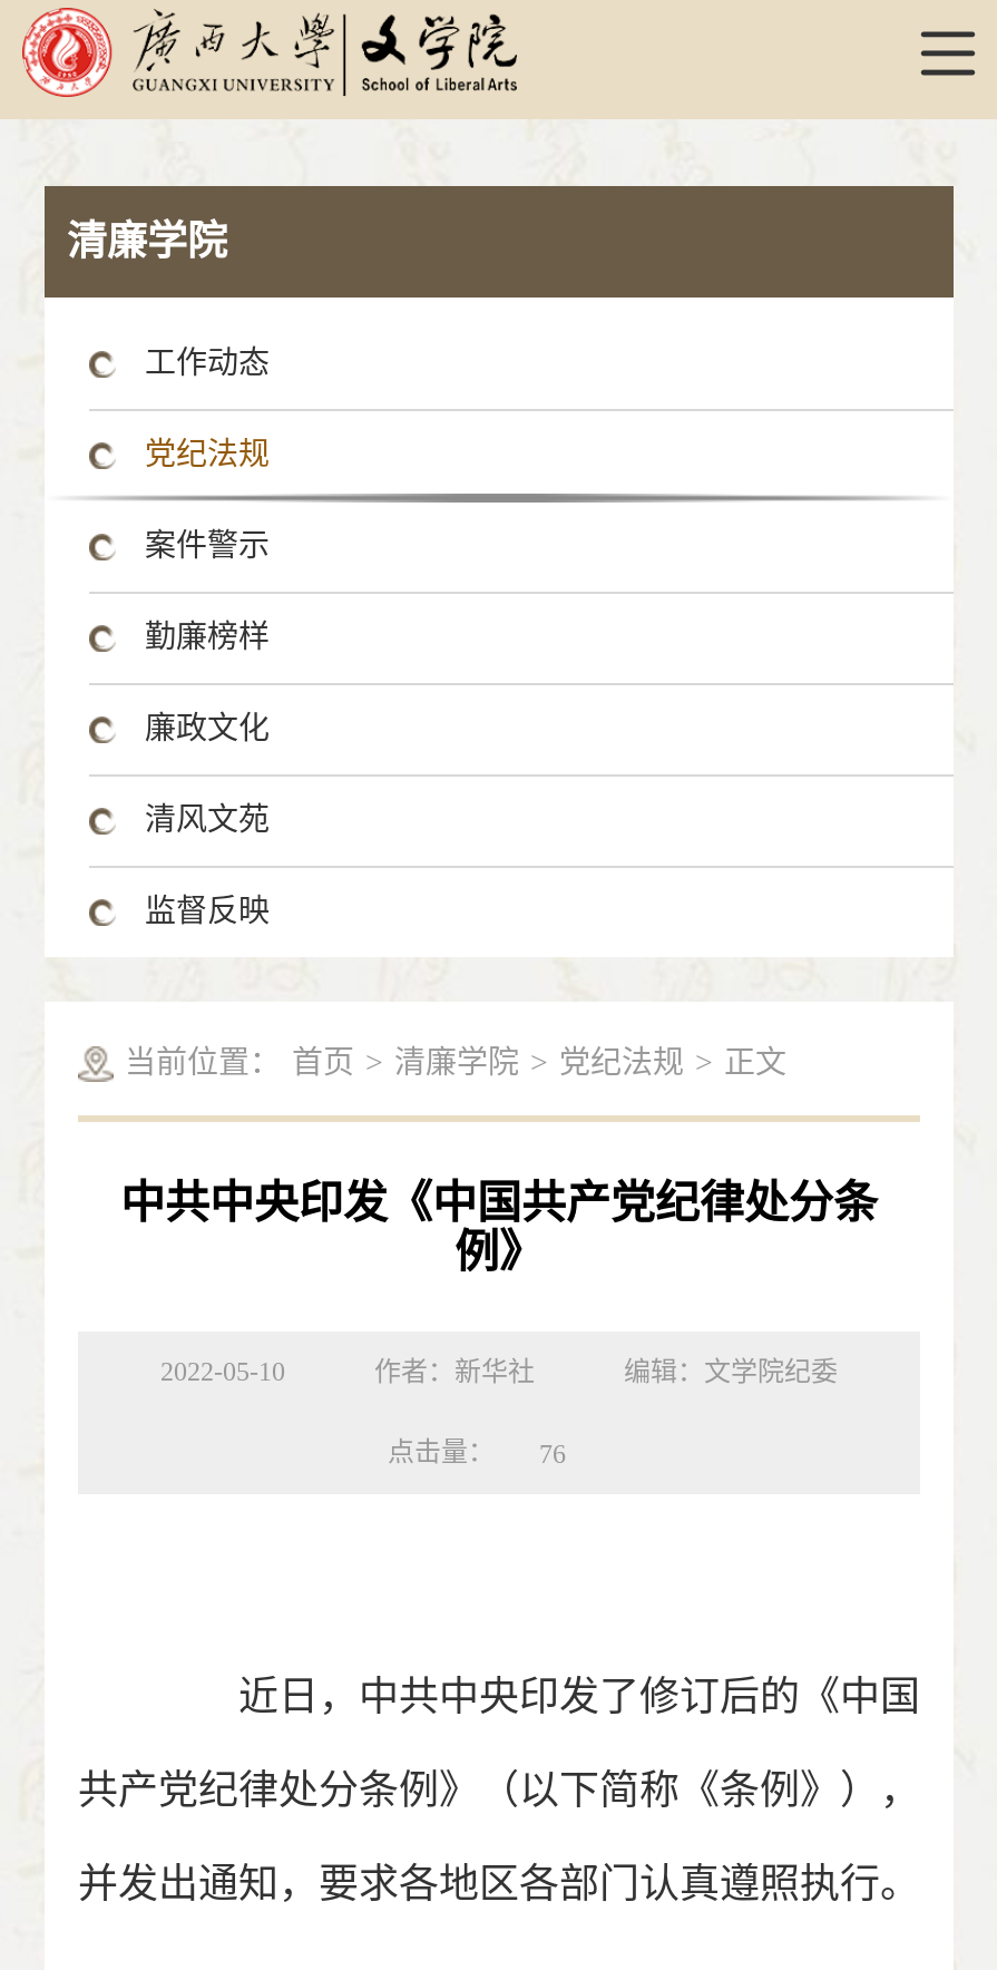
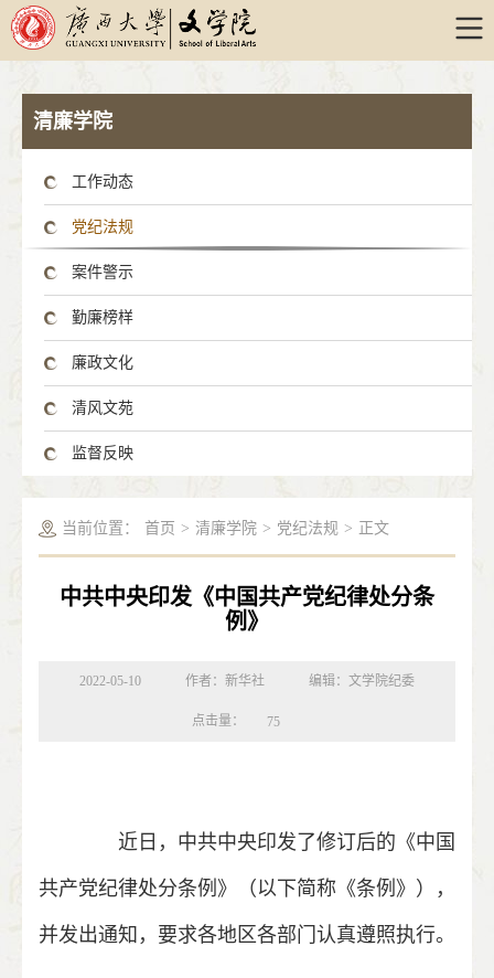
[388,1436,566,1470] 点击量： 76 -> [192,713,280,730] 点击量： 75

